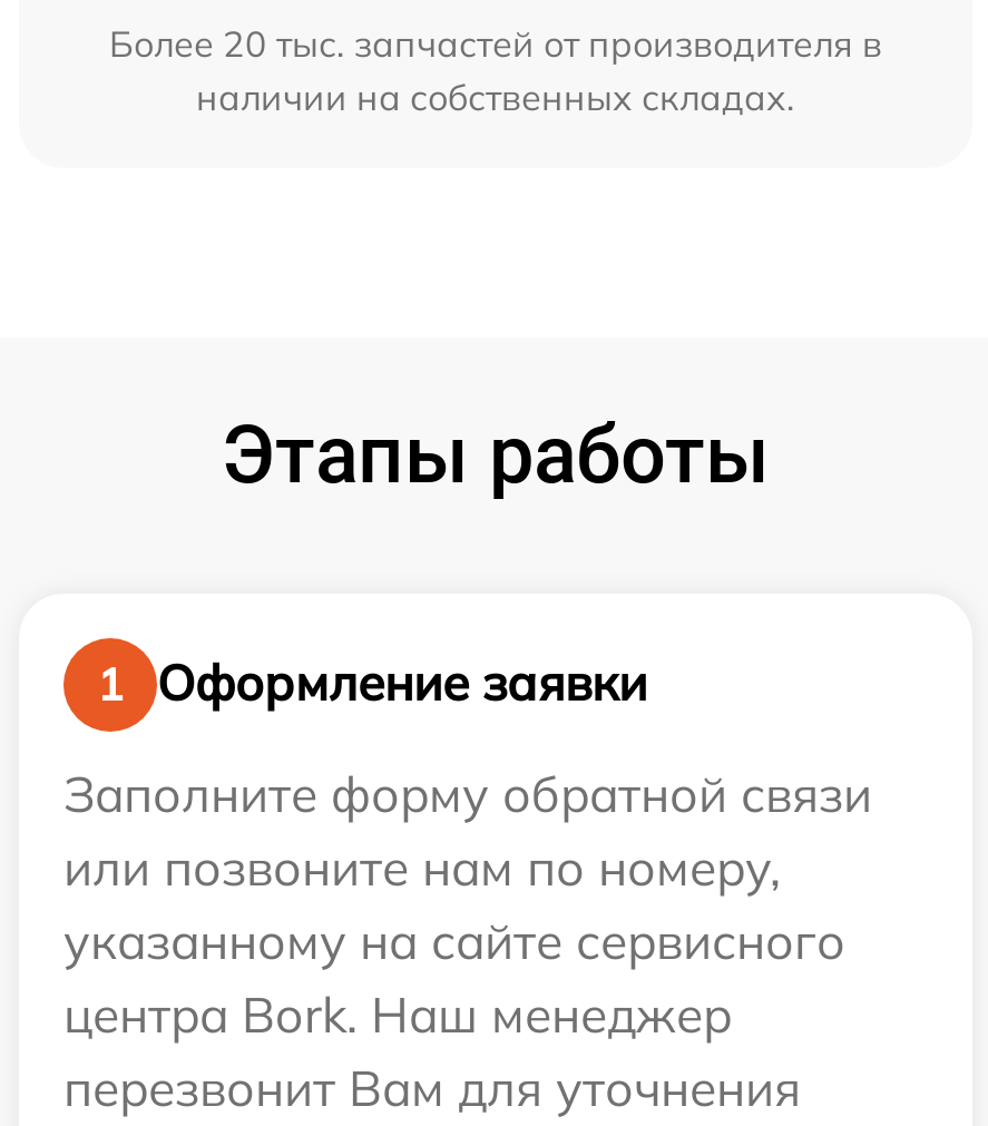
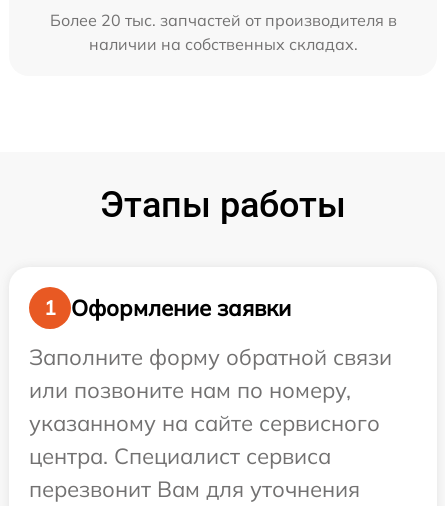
[63,983,732,1046] центра Bork. Наш менеджер -> [29,442,331,470] центра. Специалист сервиса

